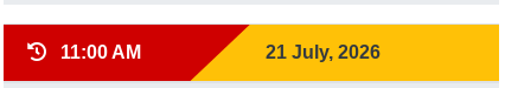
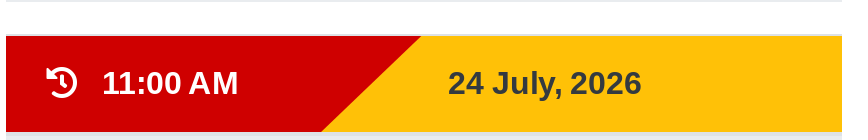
[266,42,381,62] 21 July, 2026 -> [448,65,642,99] 24 July, 2026

